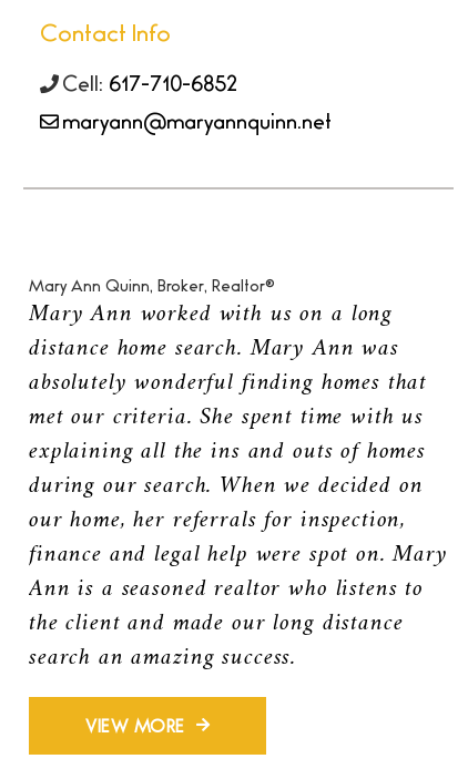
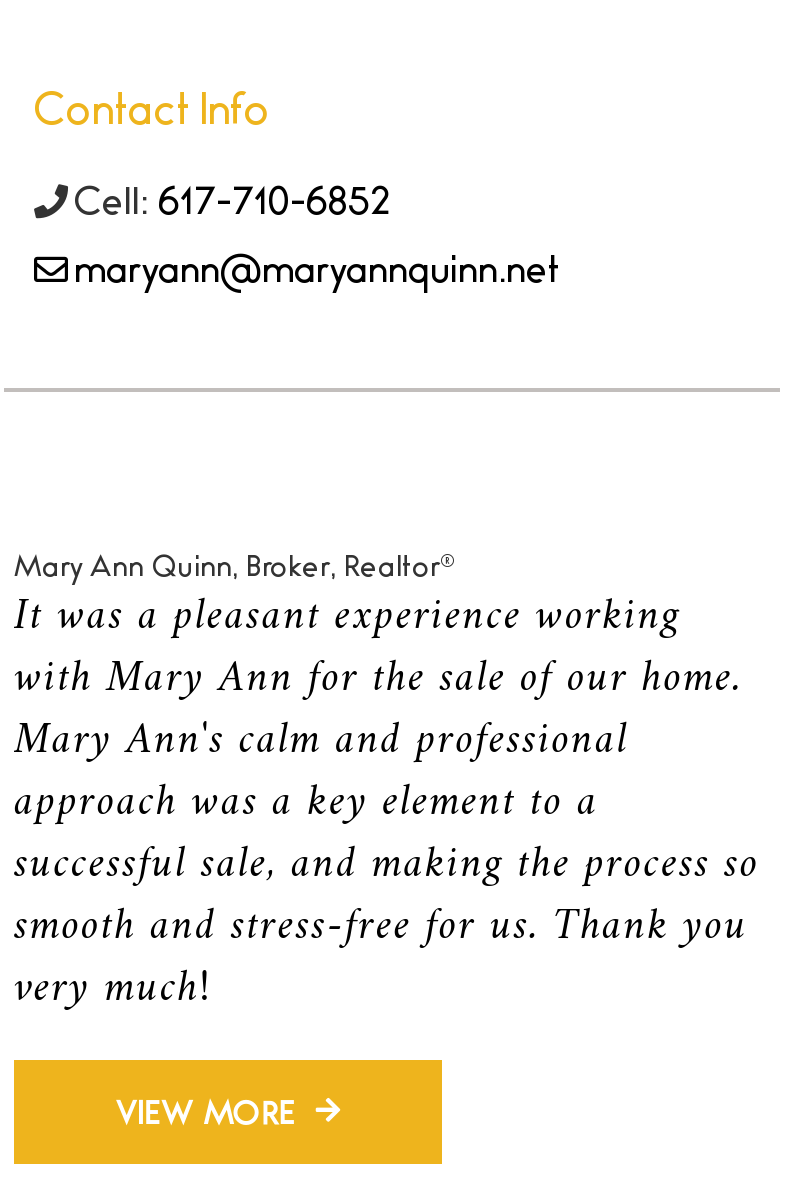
[29,292,448,679] Mary Ann worked with us on a long | distance home search. Mary Ann was | absolutely wonderful finding homes that | met our criteria. She spent time with us | explaining all the ins and outs of homes | during our search. When we decided on | our home, her referrals for inspection, | finance and legal help were spot on. Mary | Ann is a seasoned realtor who listens to | the client and made our long distance | search an amazing success. -> [14,578,759,1028] It was a pleasant experience working | with Mary Ann for the sale of our home. | Mary Ann's calm and professional | approach was a key element to a | successful sale, and making the process so | smooth and stress-free for us. Thank you | very much!

